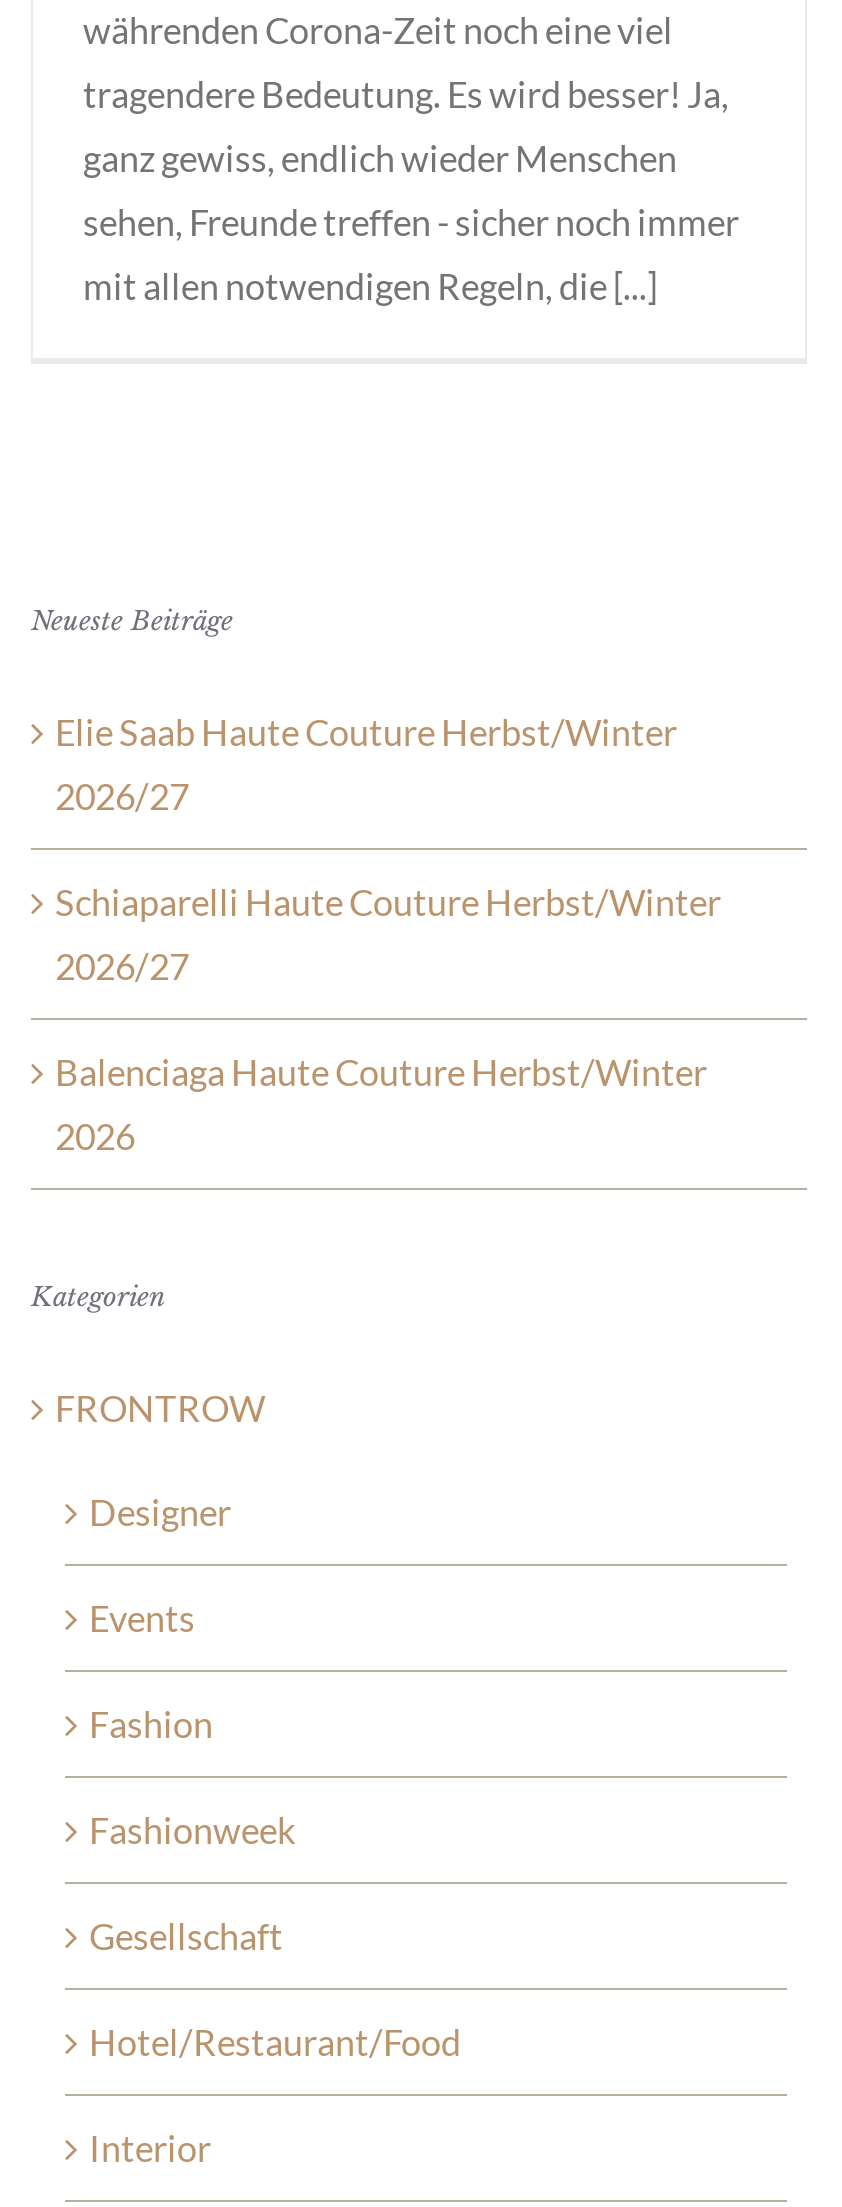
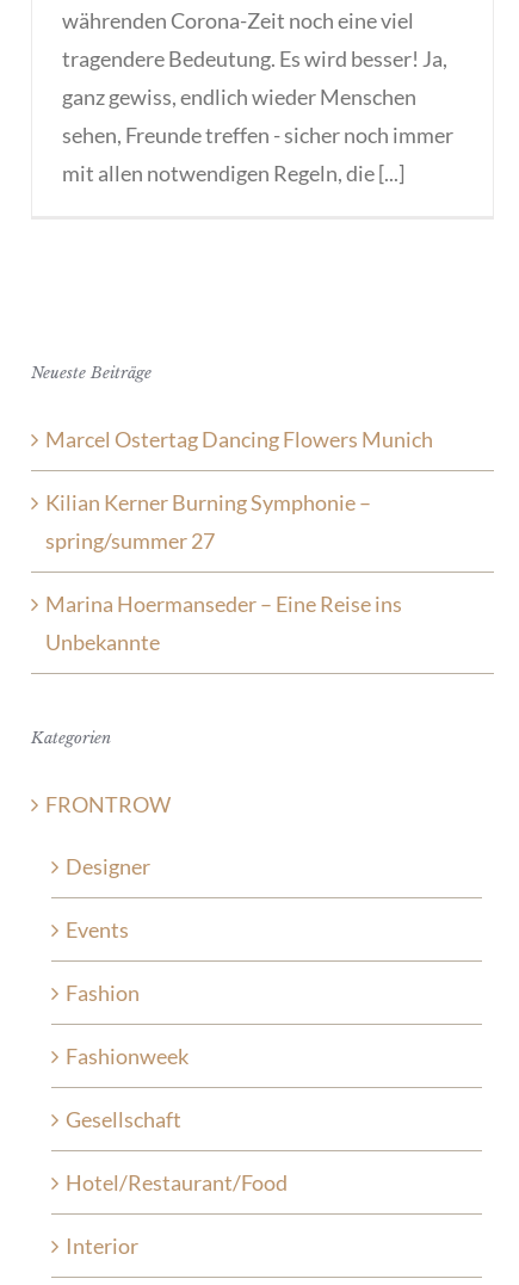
[55,711,721,1159] Elie Saab Haute Couture Herbst/Winter | 2026/27 | Schiaparelli Haute Couture Herbst/Winter | 2026/27 | Balenciaga Haute Couture Herbst/Winter | 2026 -> [45,426,433,655] Marcel Ostertag Dancing Flowers Munich | Kilian Kerner Burning Symphonie – | spring/summer 27 | Marina Hoermanseder – Eine Reise ins | Unbekannte

